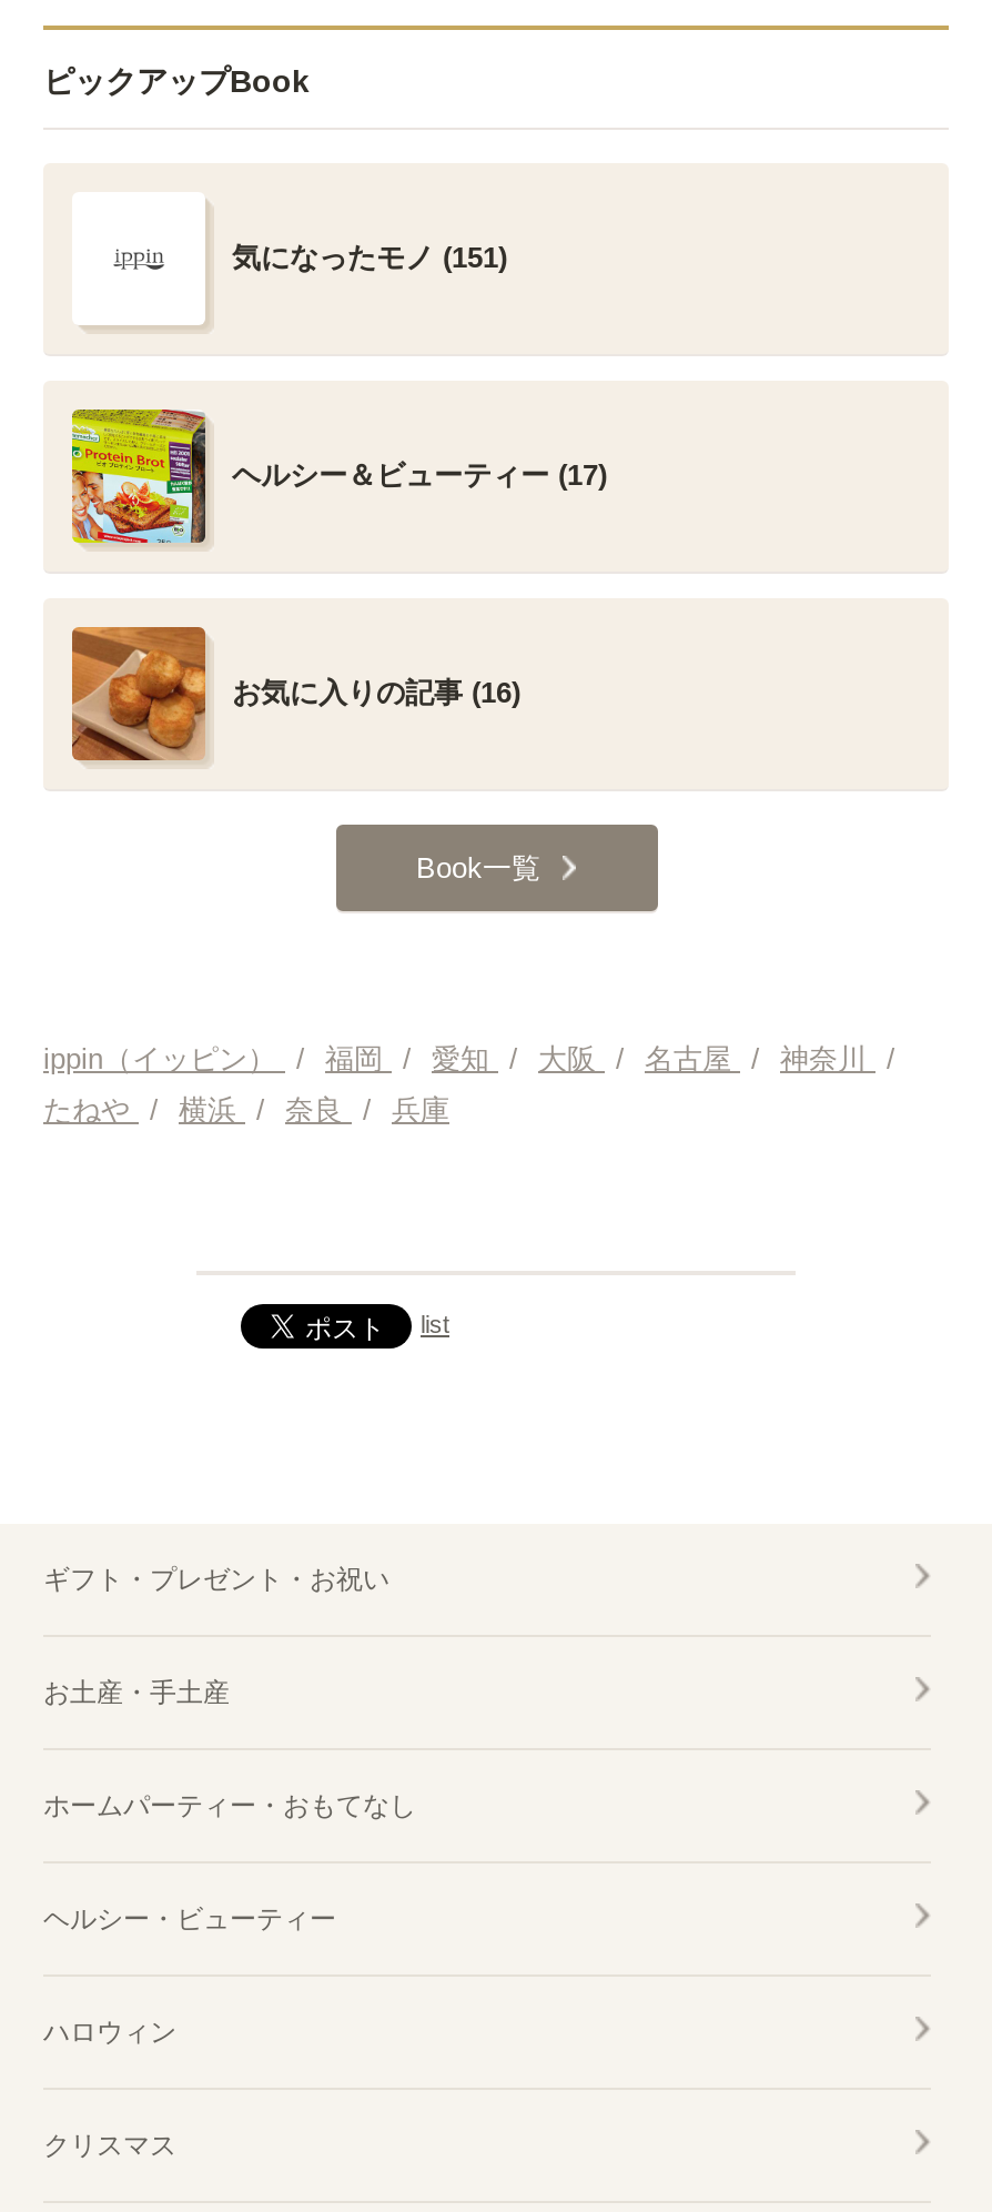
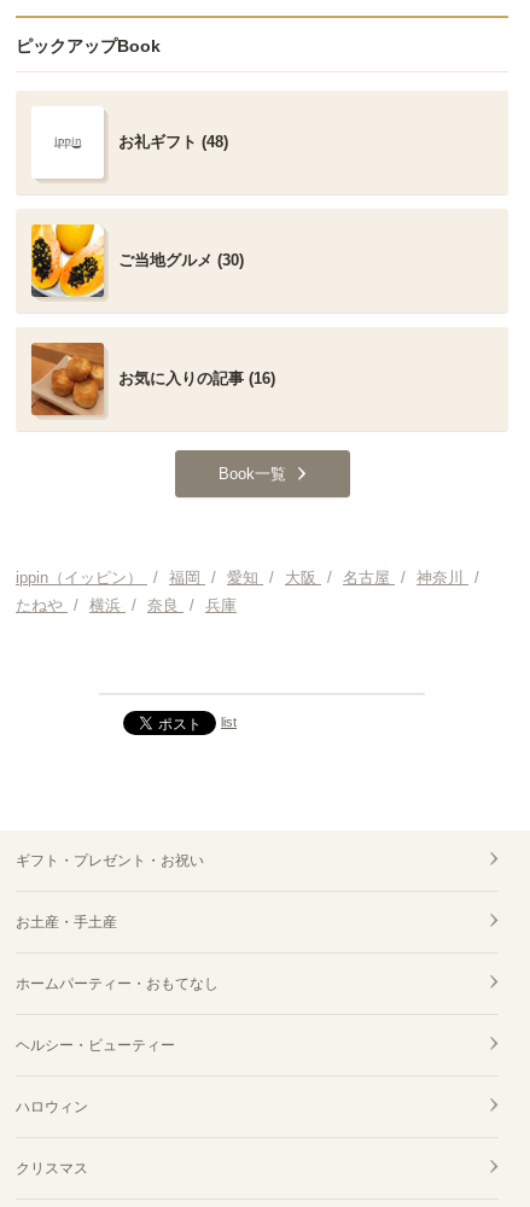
[232,241,507,274] 気になったモノ (151) -> [118,133,228,151] お礼ギフト (48)
[70,407,607,545] [image] | ヘルシー＆ビューティー (17) -> [30,223,244,298] [image] | ご当地グルメ (30)

